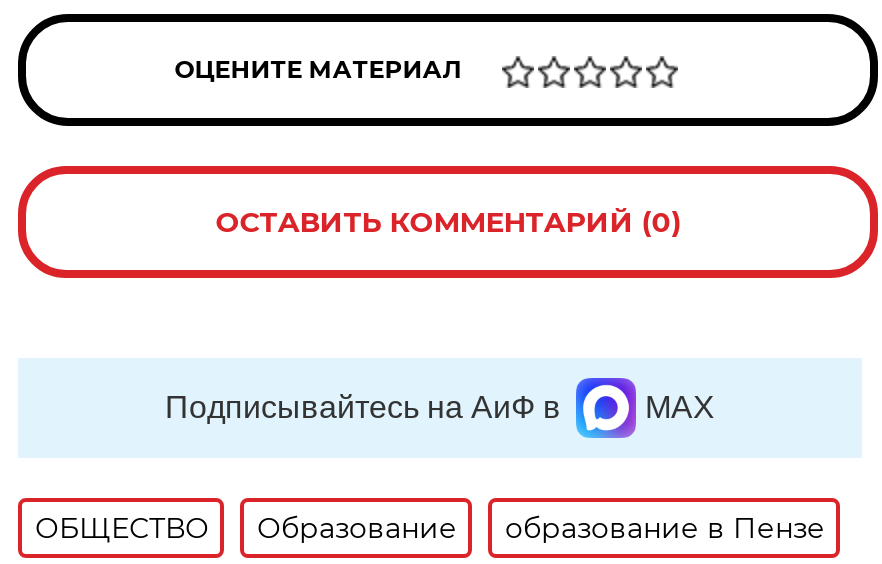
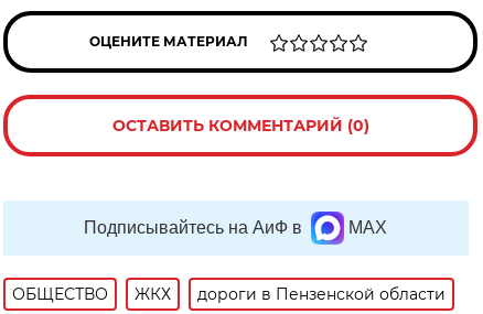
[257,510,825,546] Образование | образование в Пензе -> [135,284,446,304] ЖКХ | дороги в Пензенской области

